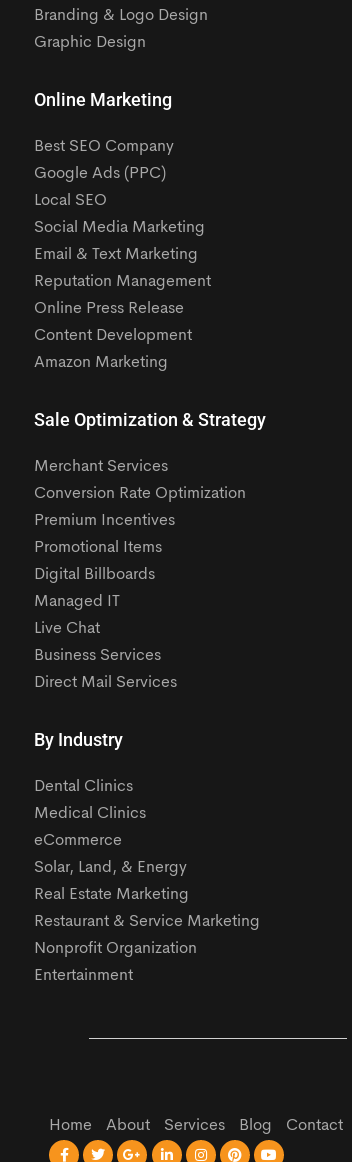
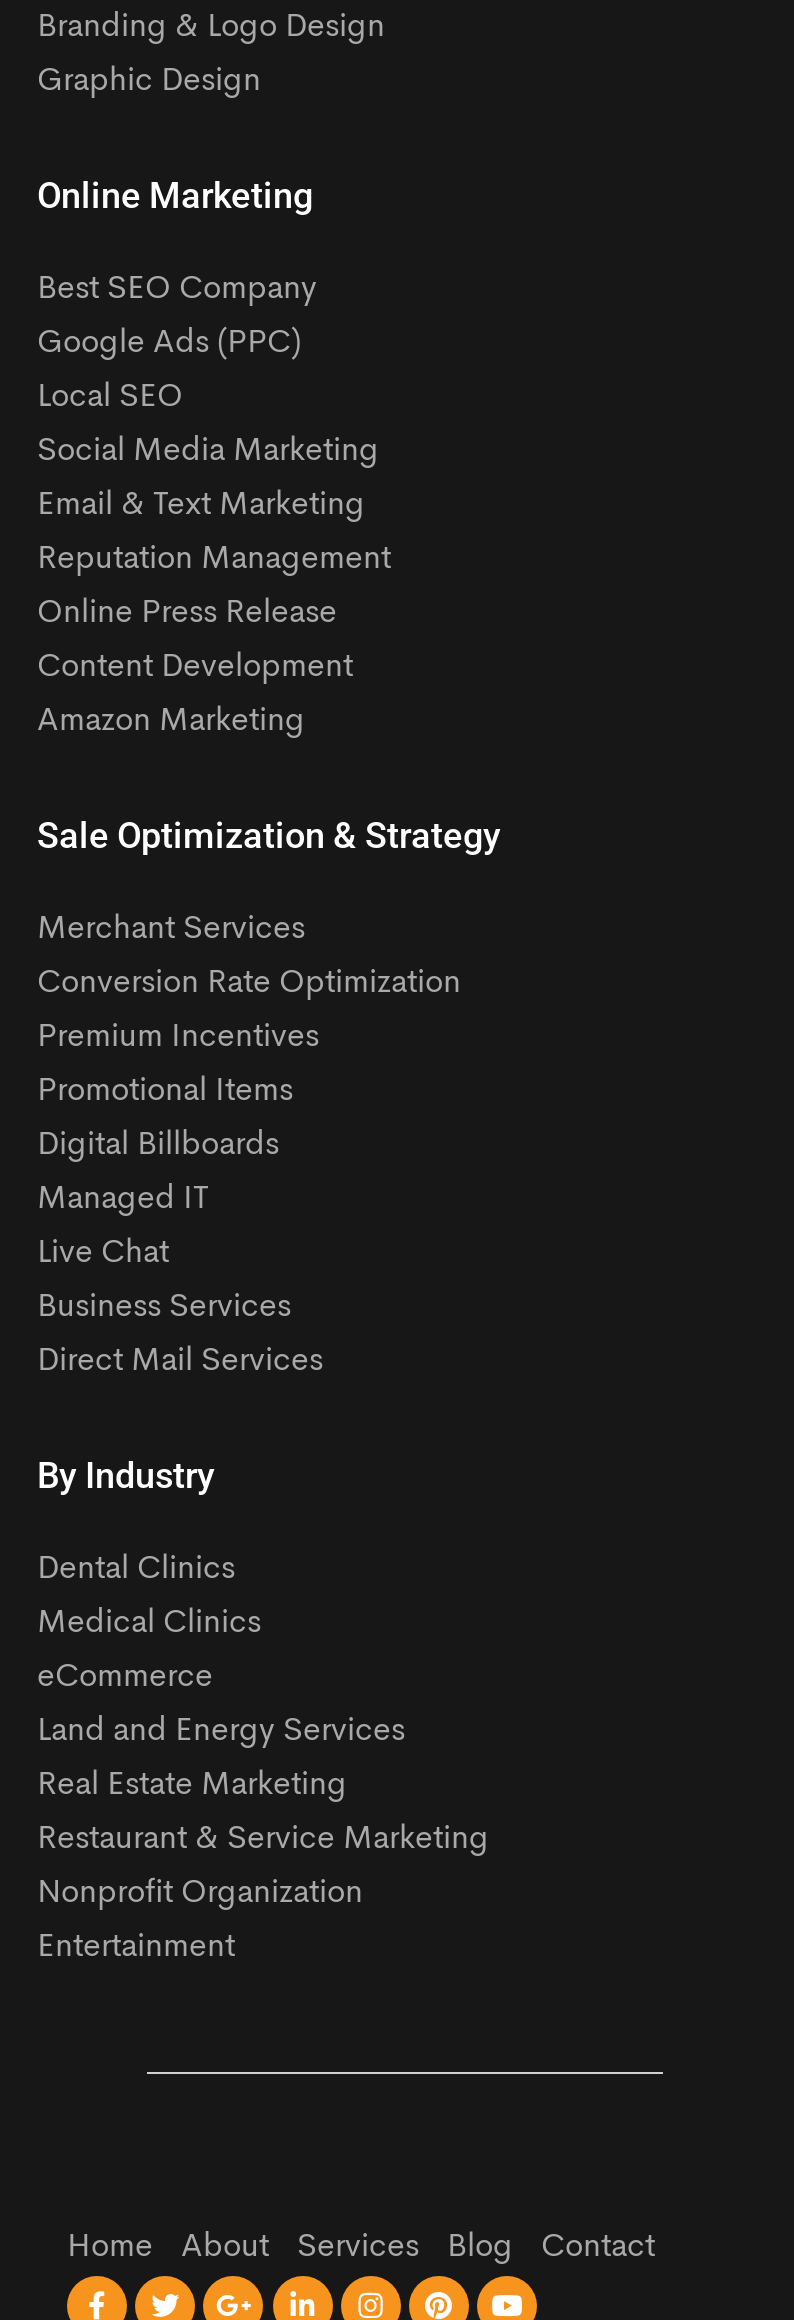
[34,860,187,876] Solar, Land, & Energy -> [37,1716,405,1748] Land and Energy Services

